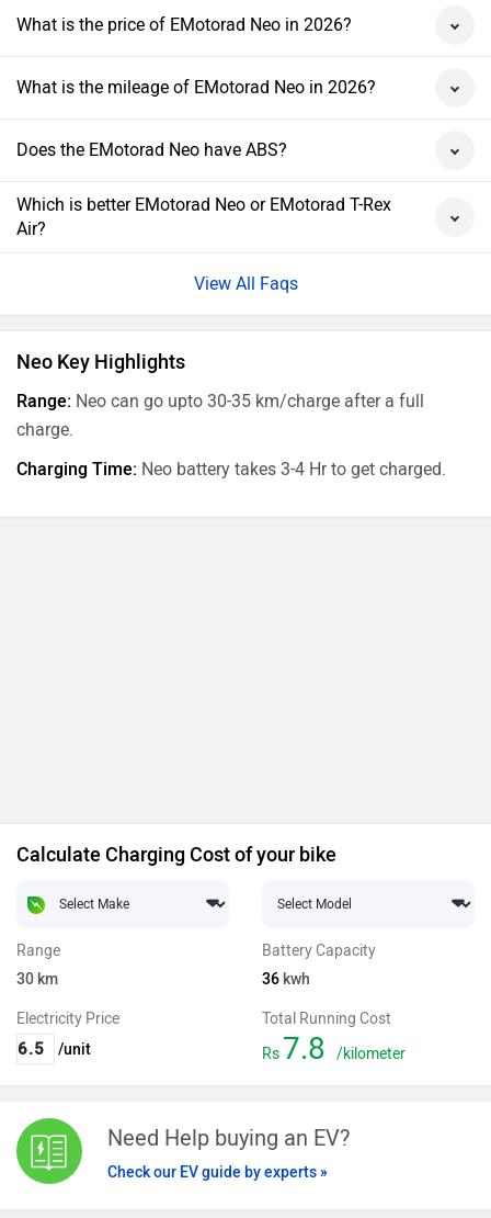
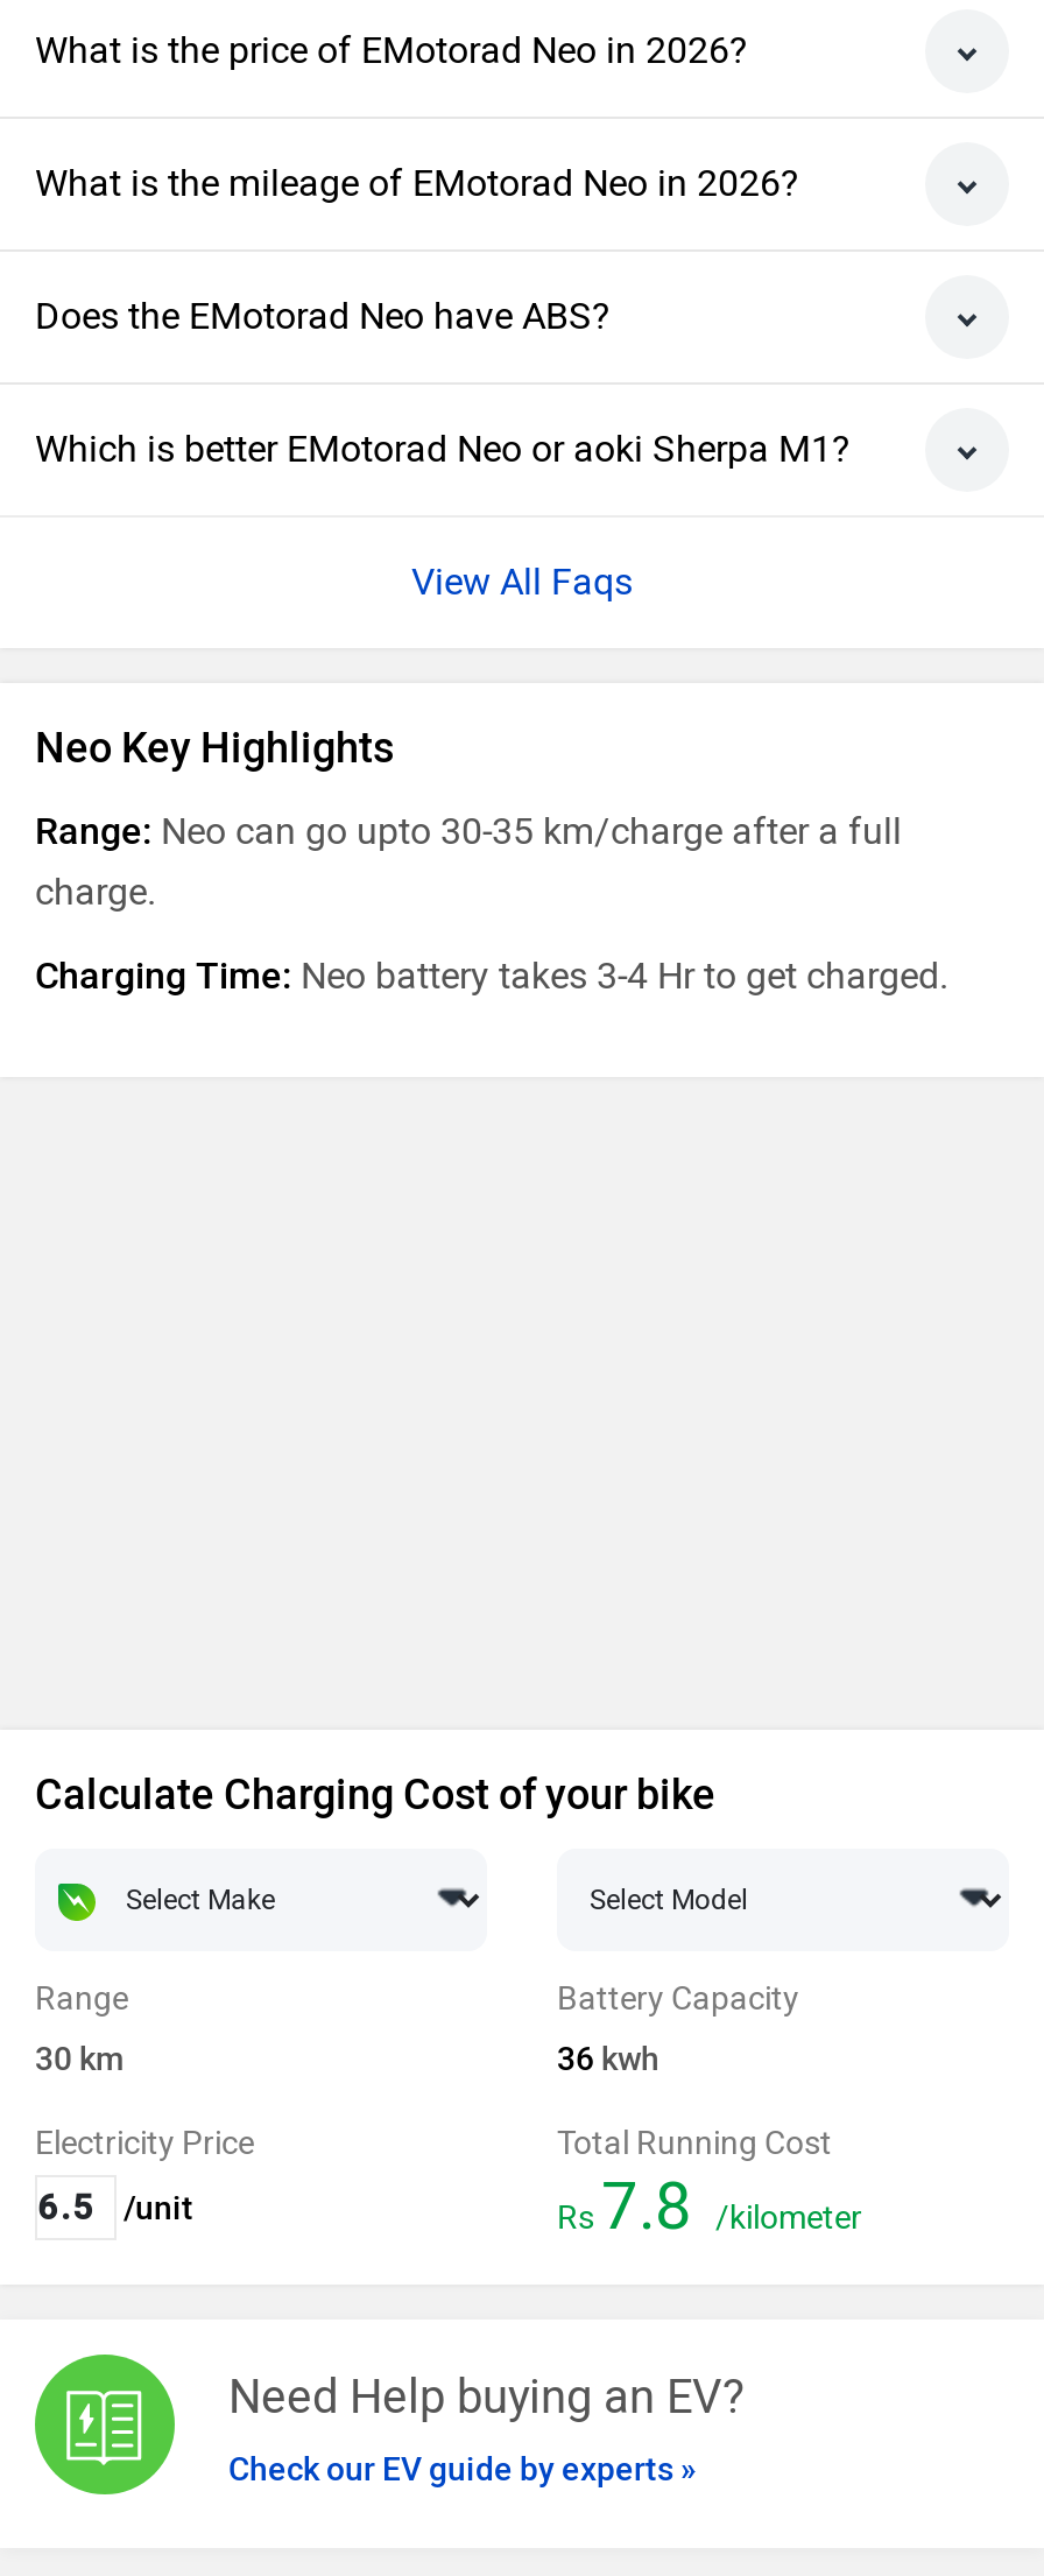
[16,194,391,239] Which is better EMotorad Neo or EMotorad T-Rex | Air? -> [35,427,851,471] Which is better EMotorad Neo or aoki Sherpa M1?

